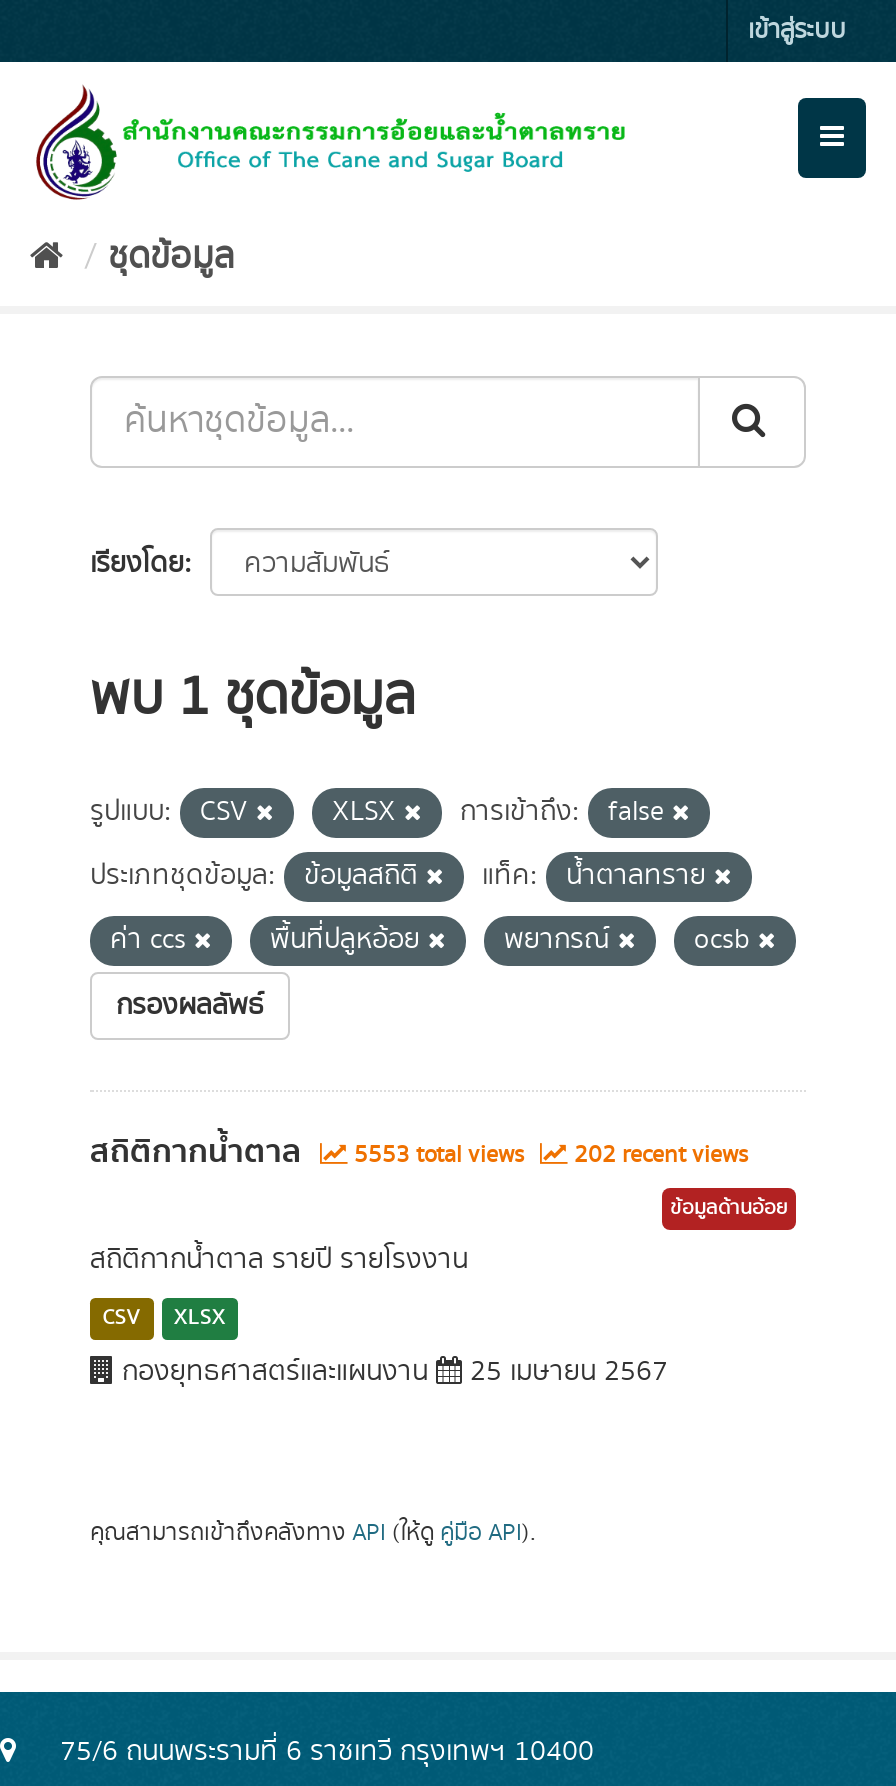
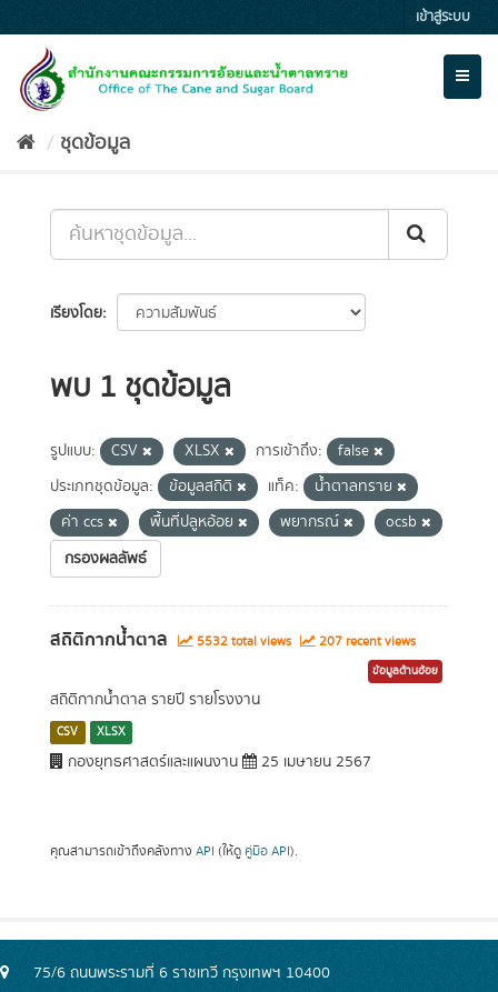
[348,1138,530,1172] 5553 total views -> [193,632,295,651] 5532 total views
[568,1138,748,1172] 202 recent views -> [316,632,416,651] 207 recent views

